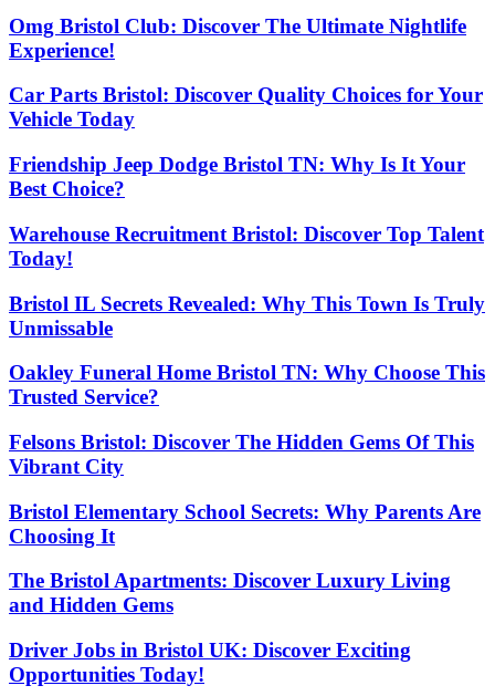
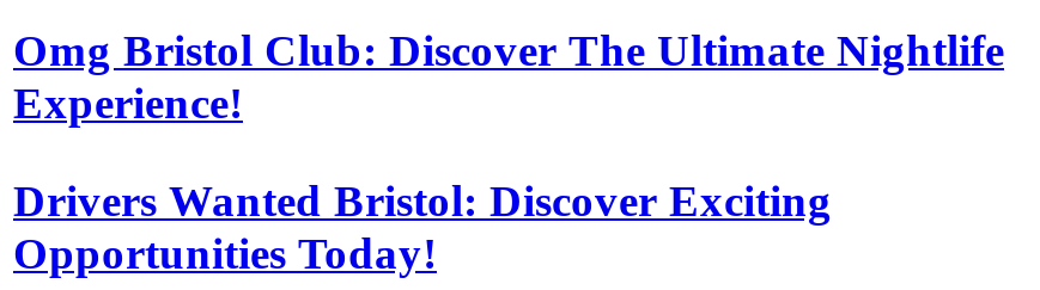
[9,83,485,662] Car Parts Bristol: Discover Quality Choices for Your | Vehicle Today | Friendship Jeep Dodge Bristol TN: Why Is It Your | Best Choice? | Warehouse Recruitment Bristol: Discover Top Talent | Today! | Bristol IL Secrets Revealed: Why This Town Is Truly | Unmissable | Oakley Funeral Home Bristol TN: Why Choose This | Trusted Service? | Felsons Bristol: Discover The Hidden Gems Of This | Vibrant City | Bristol Elementary School Secrets: Why Parents Are | Choosing It | The Bristol Apartments: Discover Luxury Living | and Hidden Gems | Driver Jobs in Bristol UK: Discover Exciting -> [13,175,832,225] Drivers Wanted Bristol: Discover Exciting

